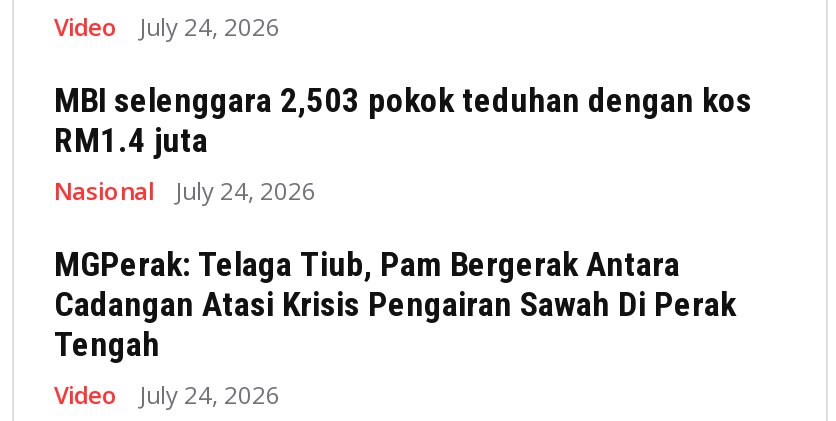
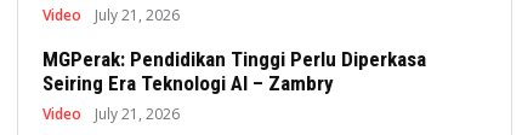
[54,9,752,363] July 24, 2026 | MBI selenggara 2,503 pokok teduhan dengan kos | RM1.4 juta | Nasional | July 24, 2026 | MGPerak: Telaga Tiub, Pam Bergerak Antara | Cadangan Atasi Krisis Pengairan Sawah Di Perak | Tengah -> [42,5,426,96] July 21, 2026 | MGPerak: Pendidikan Tinggi Perlu Diperkasa | Seiring Era Teknologi AI – Zambry
[54,377,280,411] Video July 24, 2026 -> [42,104,180,125] Video July 21, 2026

